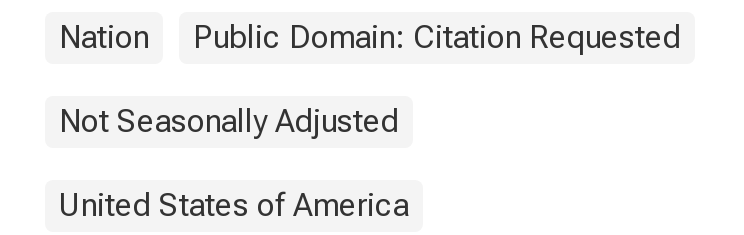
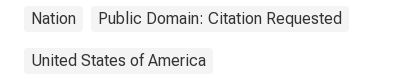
[59,102,399,140] Not Seasonally Adjusted -> none

